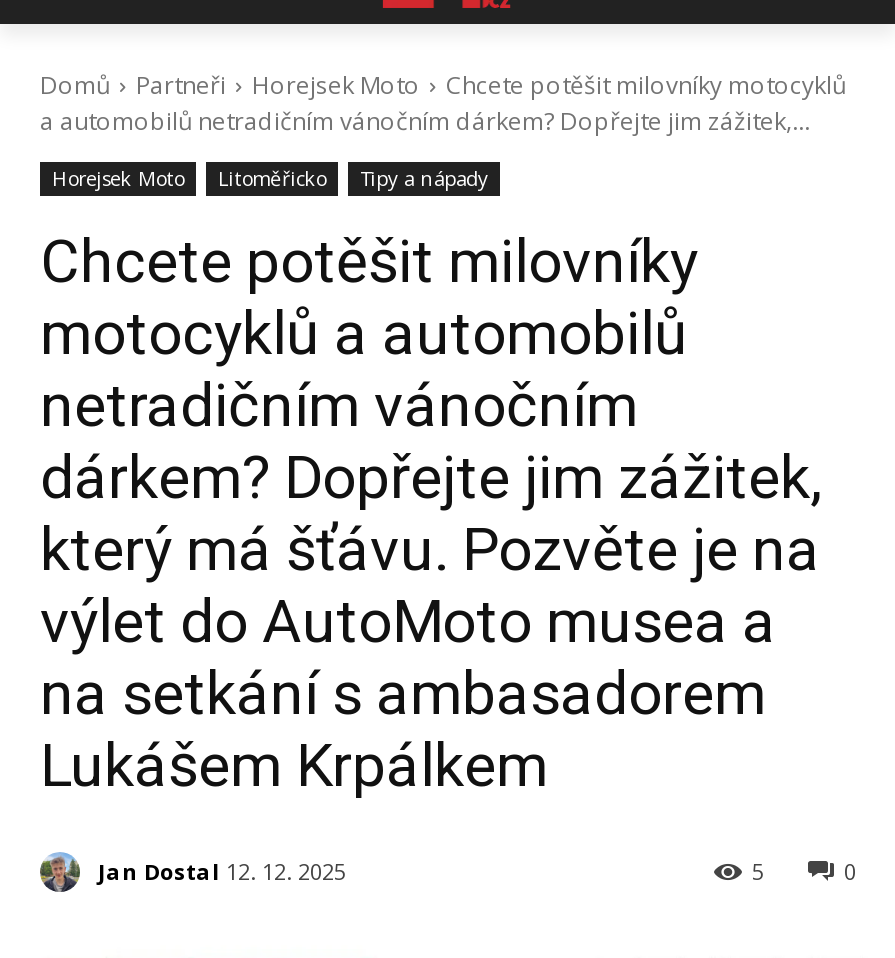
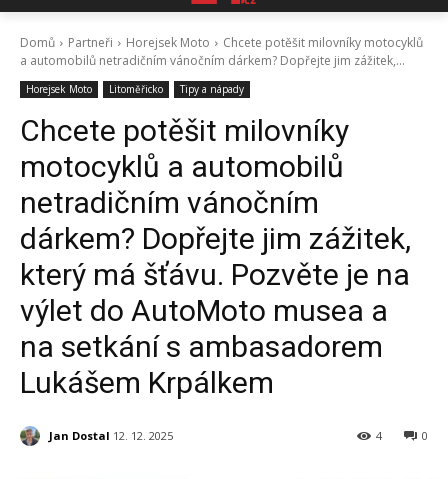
[752,856,764,886] 5 -> [376,428,382,443] 4

